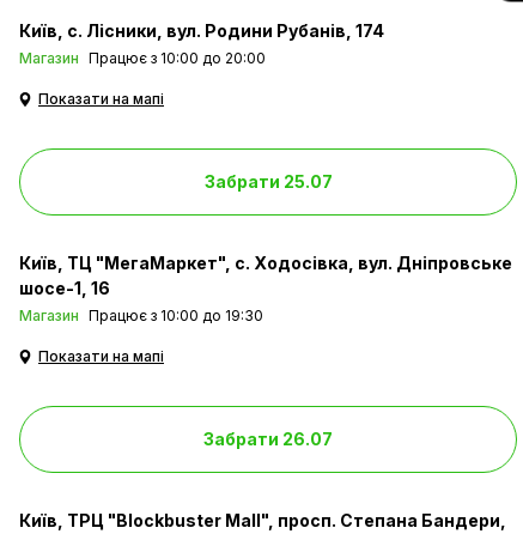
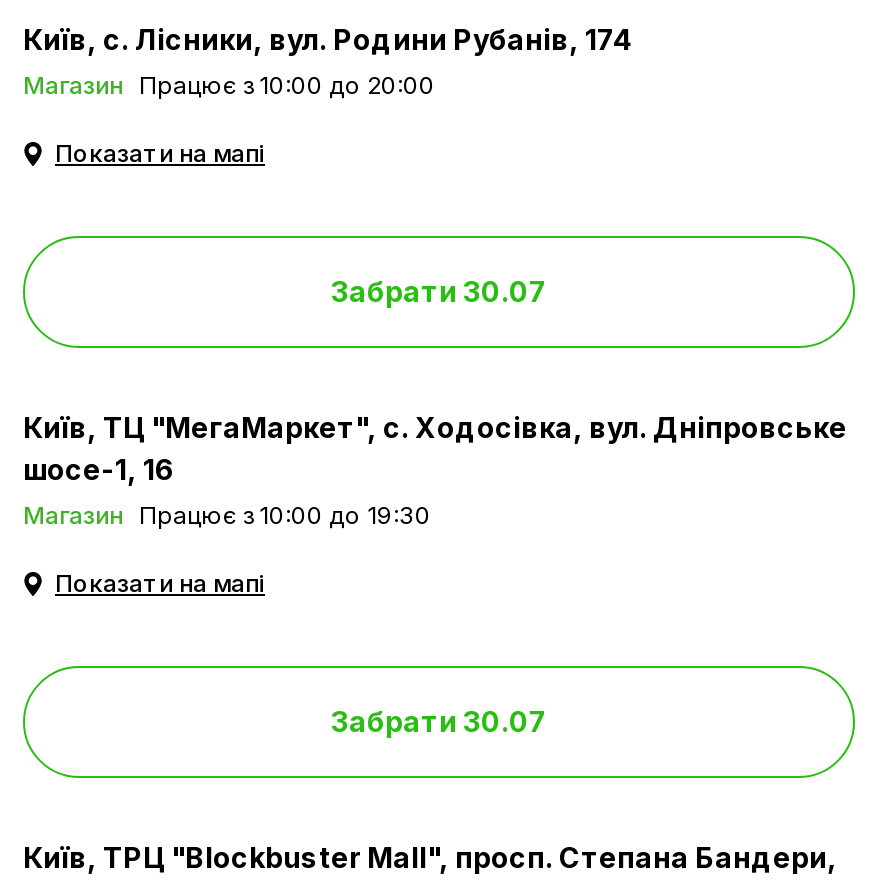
[204,172,332,192] Забрати 25.07 -> [331,275,547,309] Забрати 30.07
[203,429,333,449] Забрати 26.07 -> [331,705,547,739] Забрати 30.07

